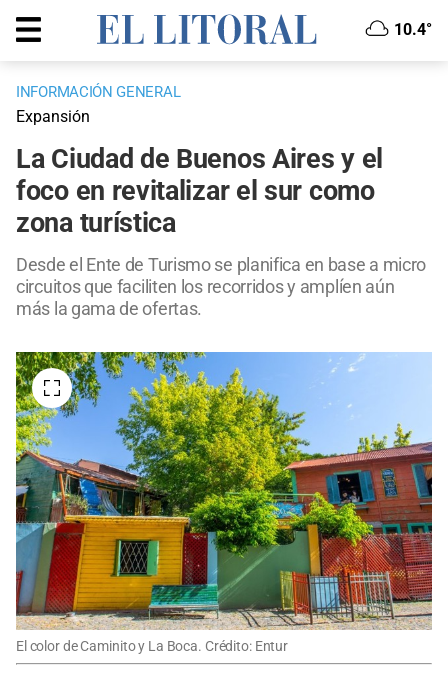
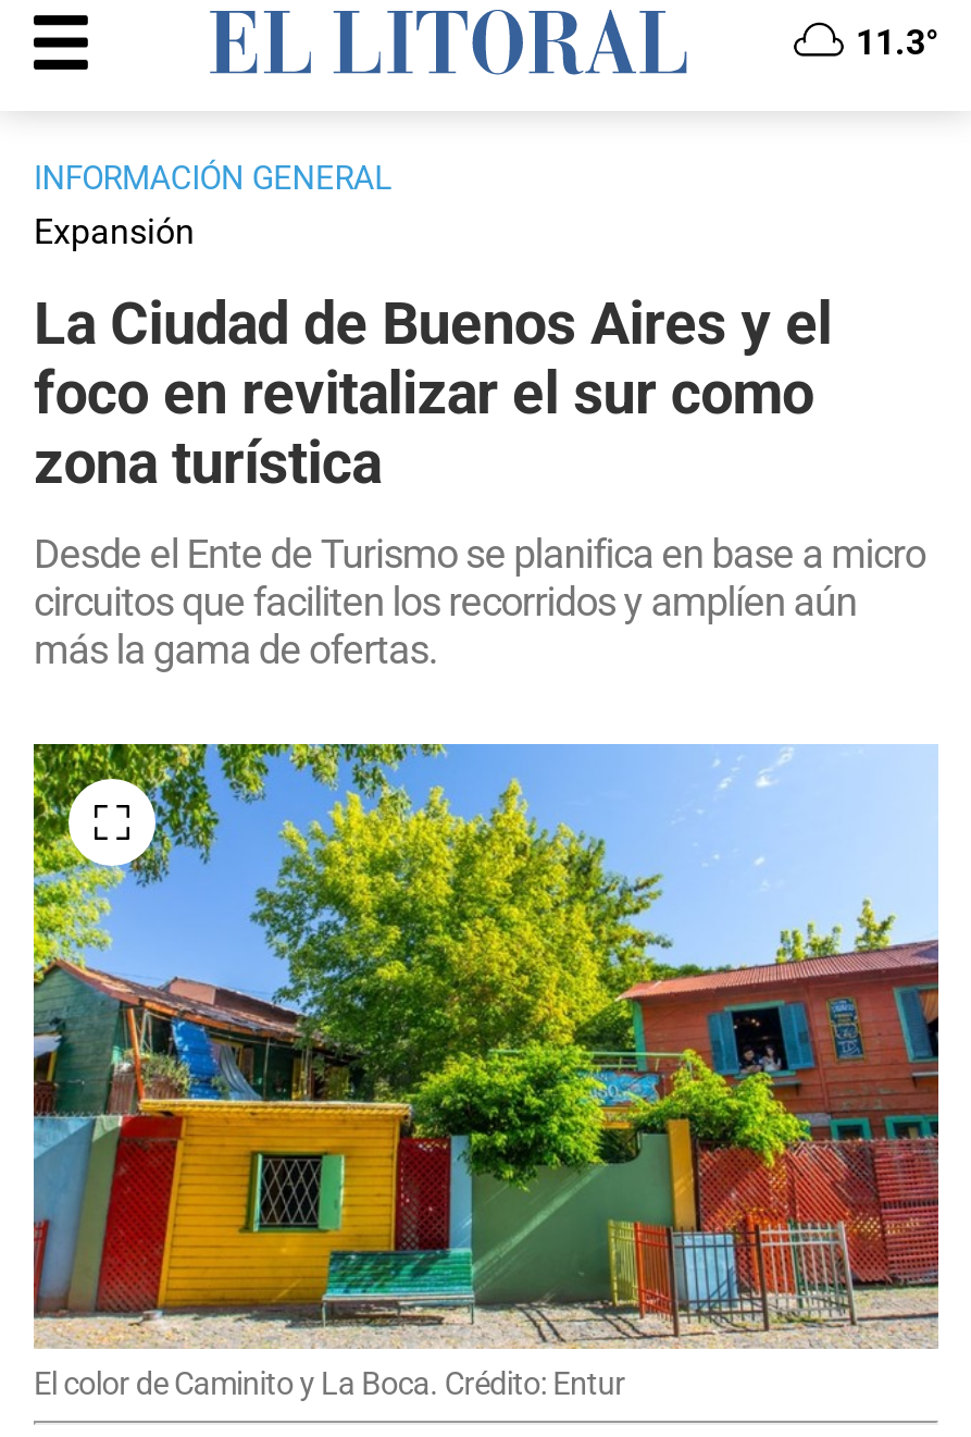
[394,19,432,38] 10.4° -> [856,21,938,62] 11.3°

